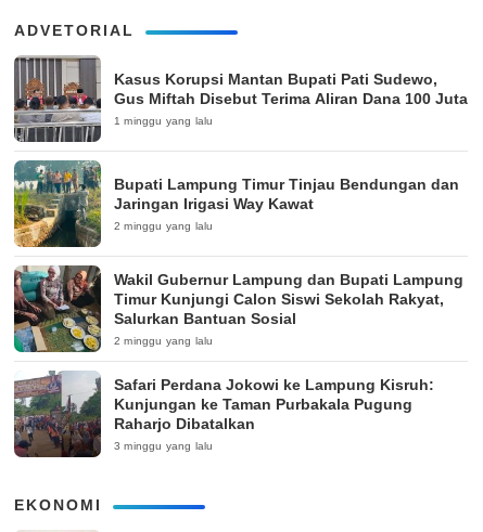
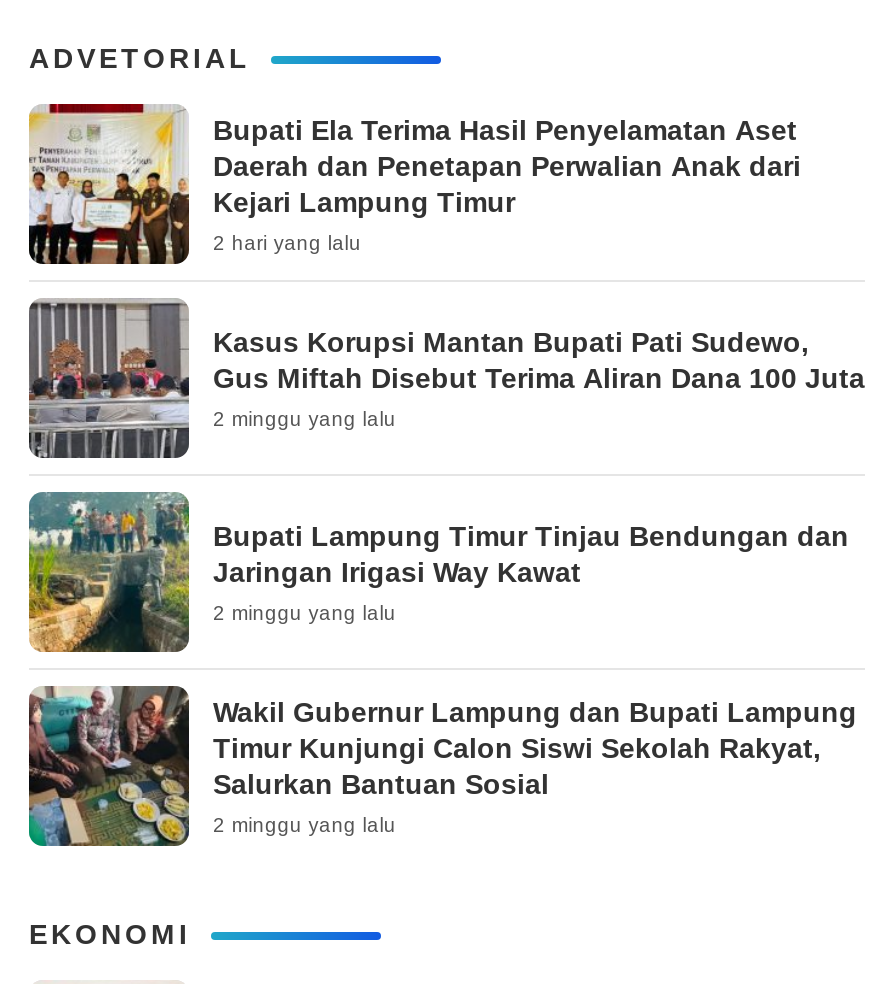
none -> [27,102,801,266] [image] | Bupati Ela Terima Hasil Penyelamatan Aset | Daerah dan Penetapan Perwalian Anak dari | Kejari Lampung Timur | 2 hari yang lalu
moved [12,54,468,144] -> [25,296,865,462]: [image] | Kasus Korupsi Mantan Bupati Pati Sudewo, | Gus Miftah Disebut Terima Aliran Dana 100 Juta
[114,115,213,127] 1 minggu yang lalu -> [213,409,396,431] 2 minggu yang lalu
moved [12,159,463,347] -> [25,490,857,837]: [image] | Bupati Lampung Timur Tinjau Bendungan dan | Jaringan Irigasi Way Kawat | 2 minggu yang lalu | Wakil Gubernur Lampung dan Bupati Lampung | Timur Kunjungi Calon Siswi Sekolah Rakyat, | Salurkan Bantuan Sosial | 2 minggu yang lalu
[13,371,434,458] [image] | Safari Perdana Jokowi ke Lampung Kisruh: | Kunjungan ke Taman Purbakala Pugung | Raharjo Dibatalkan | 3 minggu yang lalu -> none

